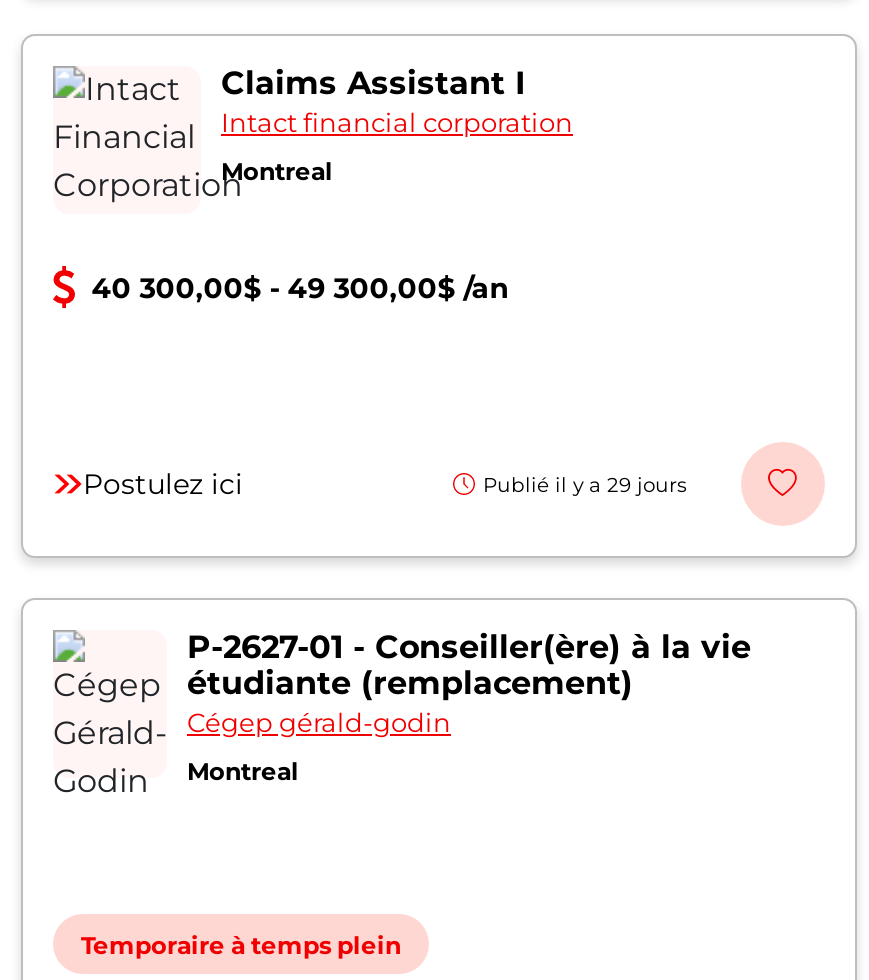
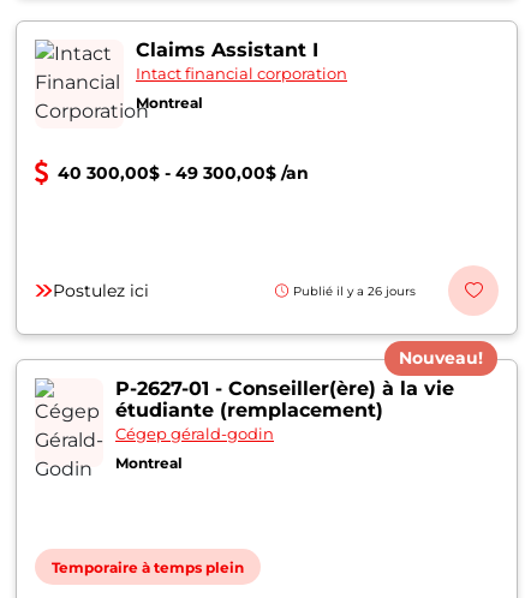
[483,471,687,497] Publié il y a 29 jours -> [293,283,483,369] Publié il y a 26 jours | Nouveau!

